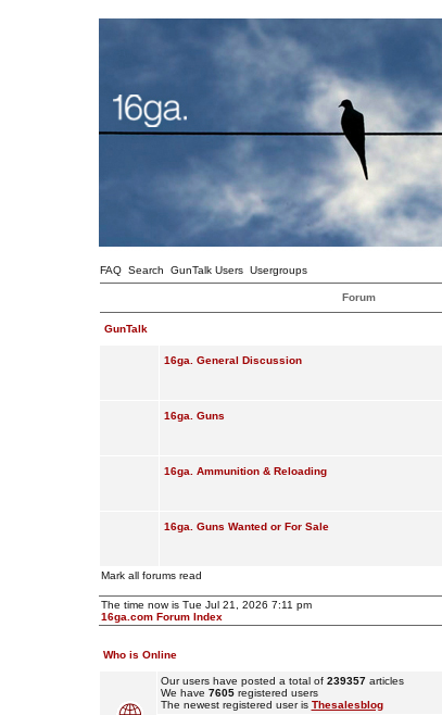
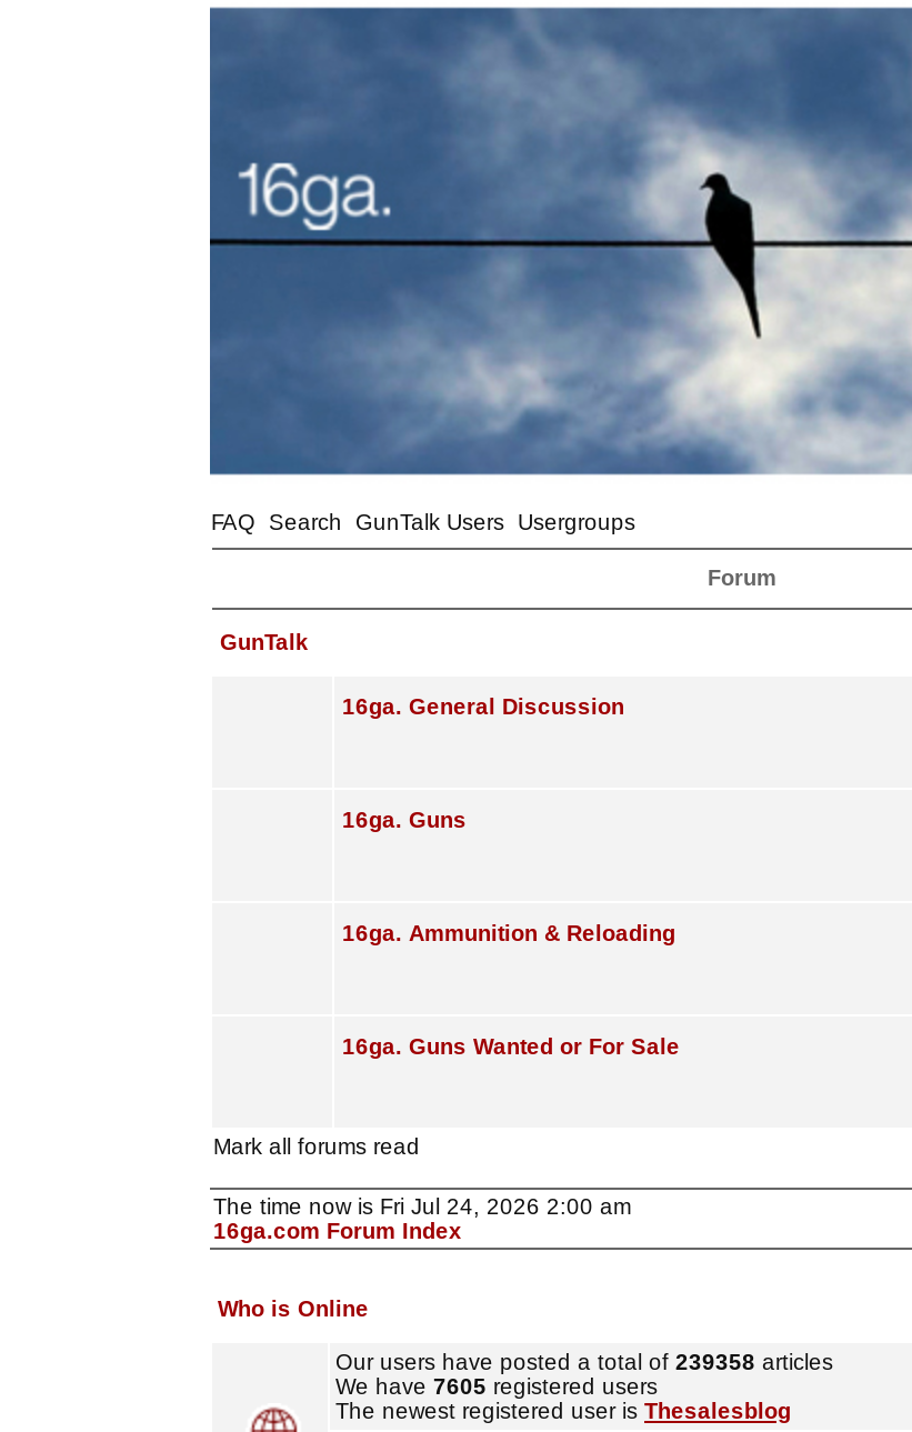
[100,599,311,611] The time now is Tue Jul 21, 2026 7:11 pm -> [213,1194,631,1219] The time now is Fri Jul 24, 2026 2:00 am
[160,675,403,687] Our users have posted a total of 239357 articles -> [335,1350,833,1374] Our users have posted a total of 239358 articles

